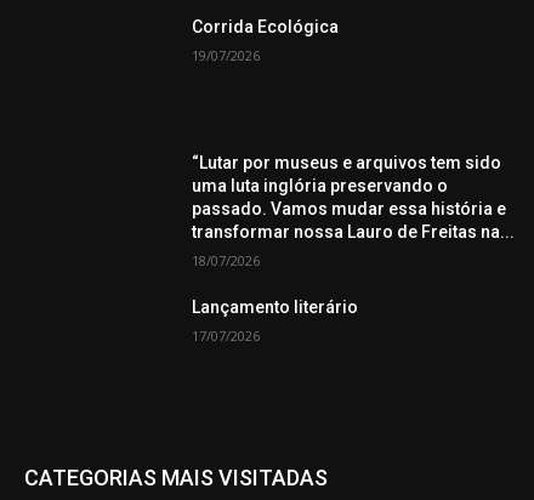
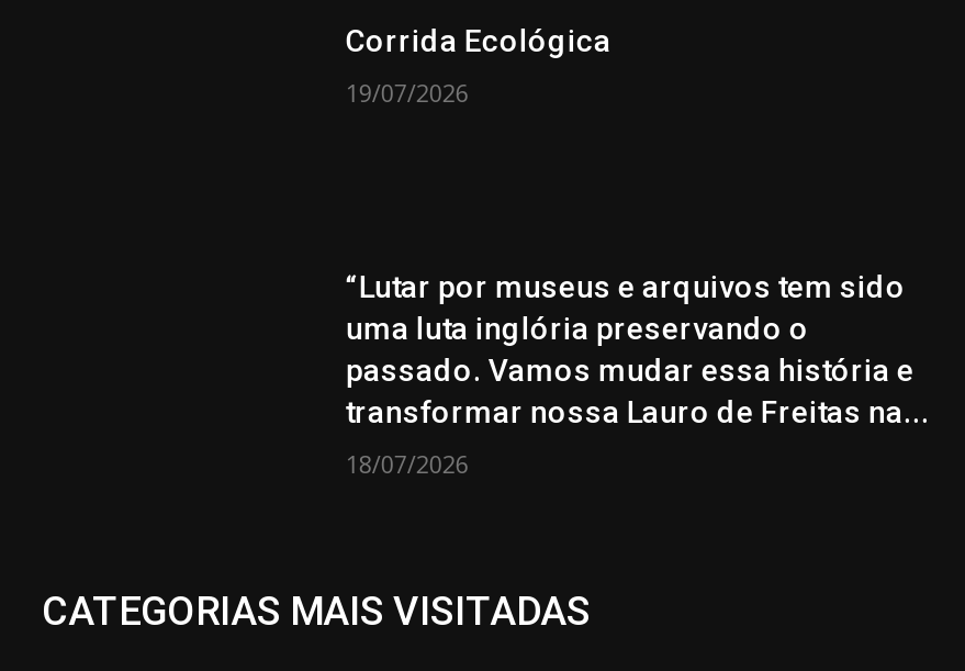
[192,297,359,345] Lançamento literário | 17/07/2026 -> none

